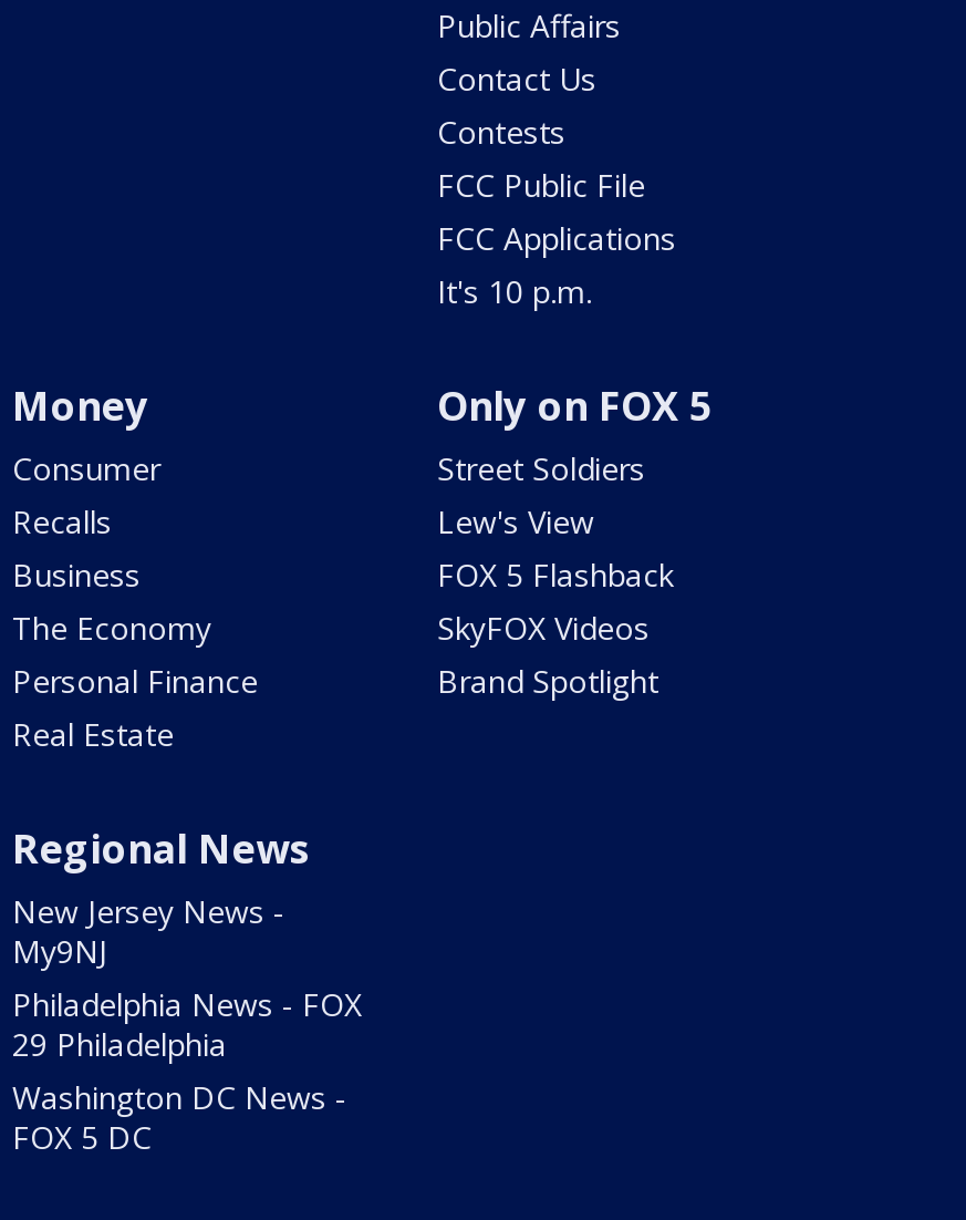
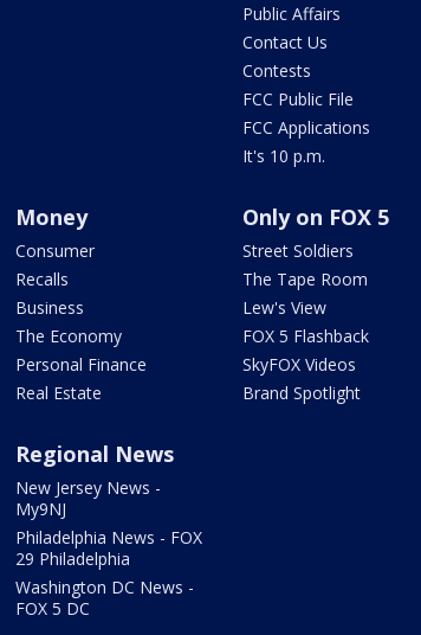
moved [437,502,674,703] -> [242,297,369,405]: Lew's View | FOX 5 Flashback | SkyFOX Videos | Brand Spotlight
none -> [242,268,368,291] The Tape Room

